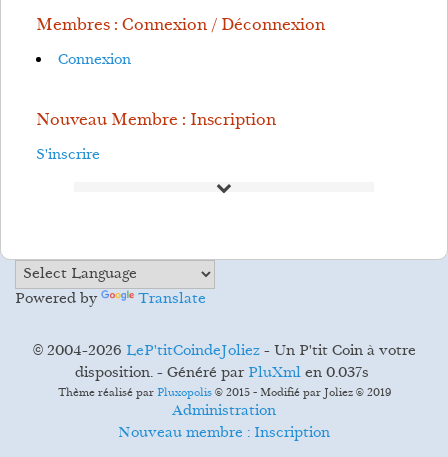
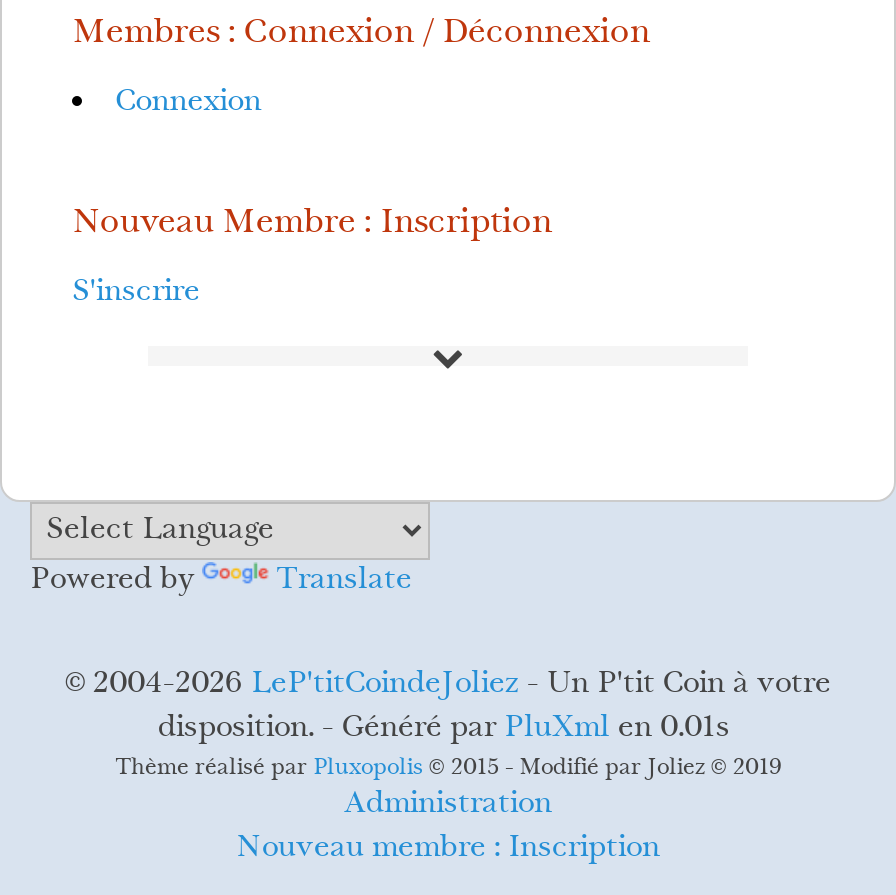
[75,363,373,384] disposition. - Généré par PluXml en 0.037s -> [158,708,738,750] disposition. - Généré par PluXml en 0.01s

